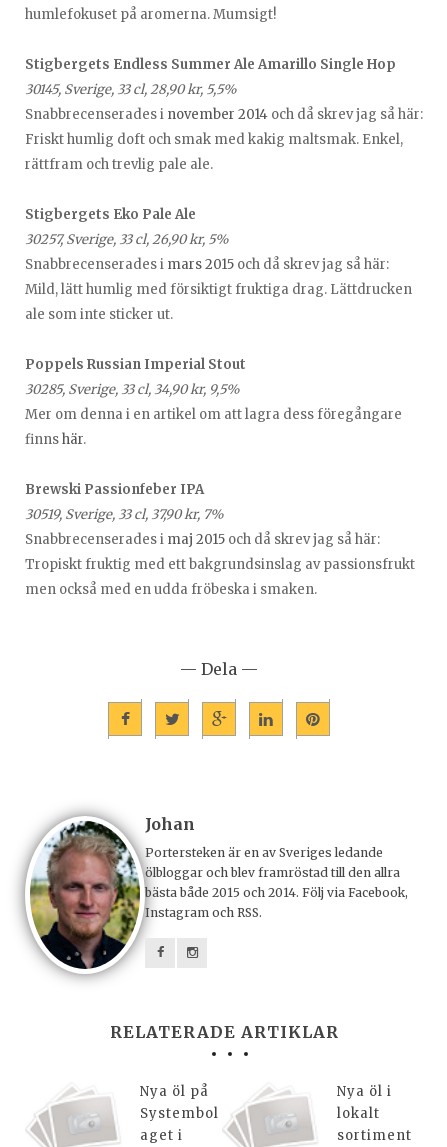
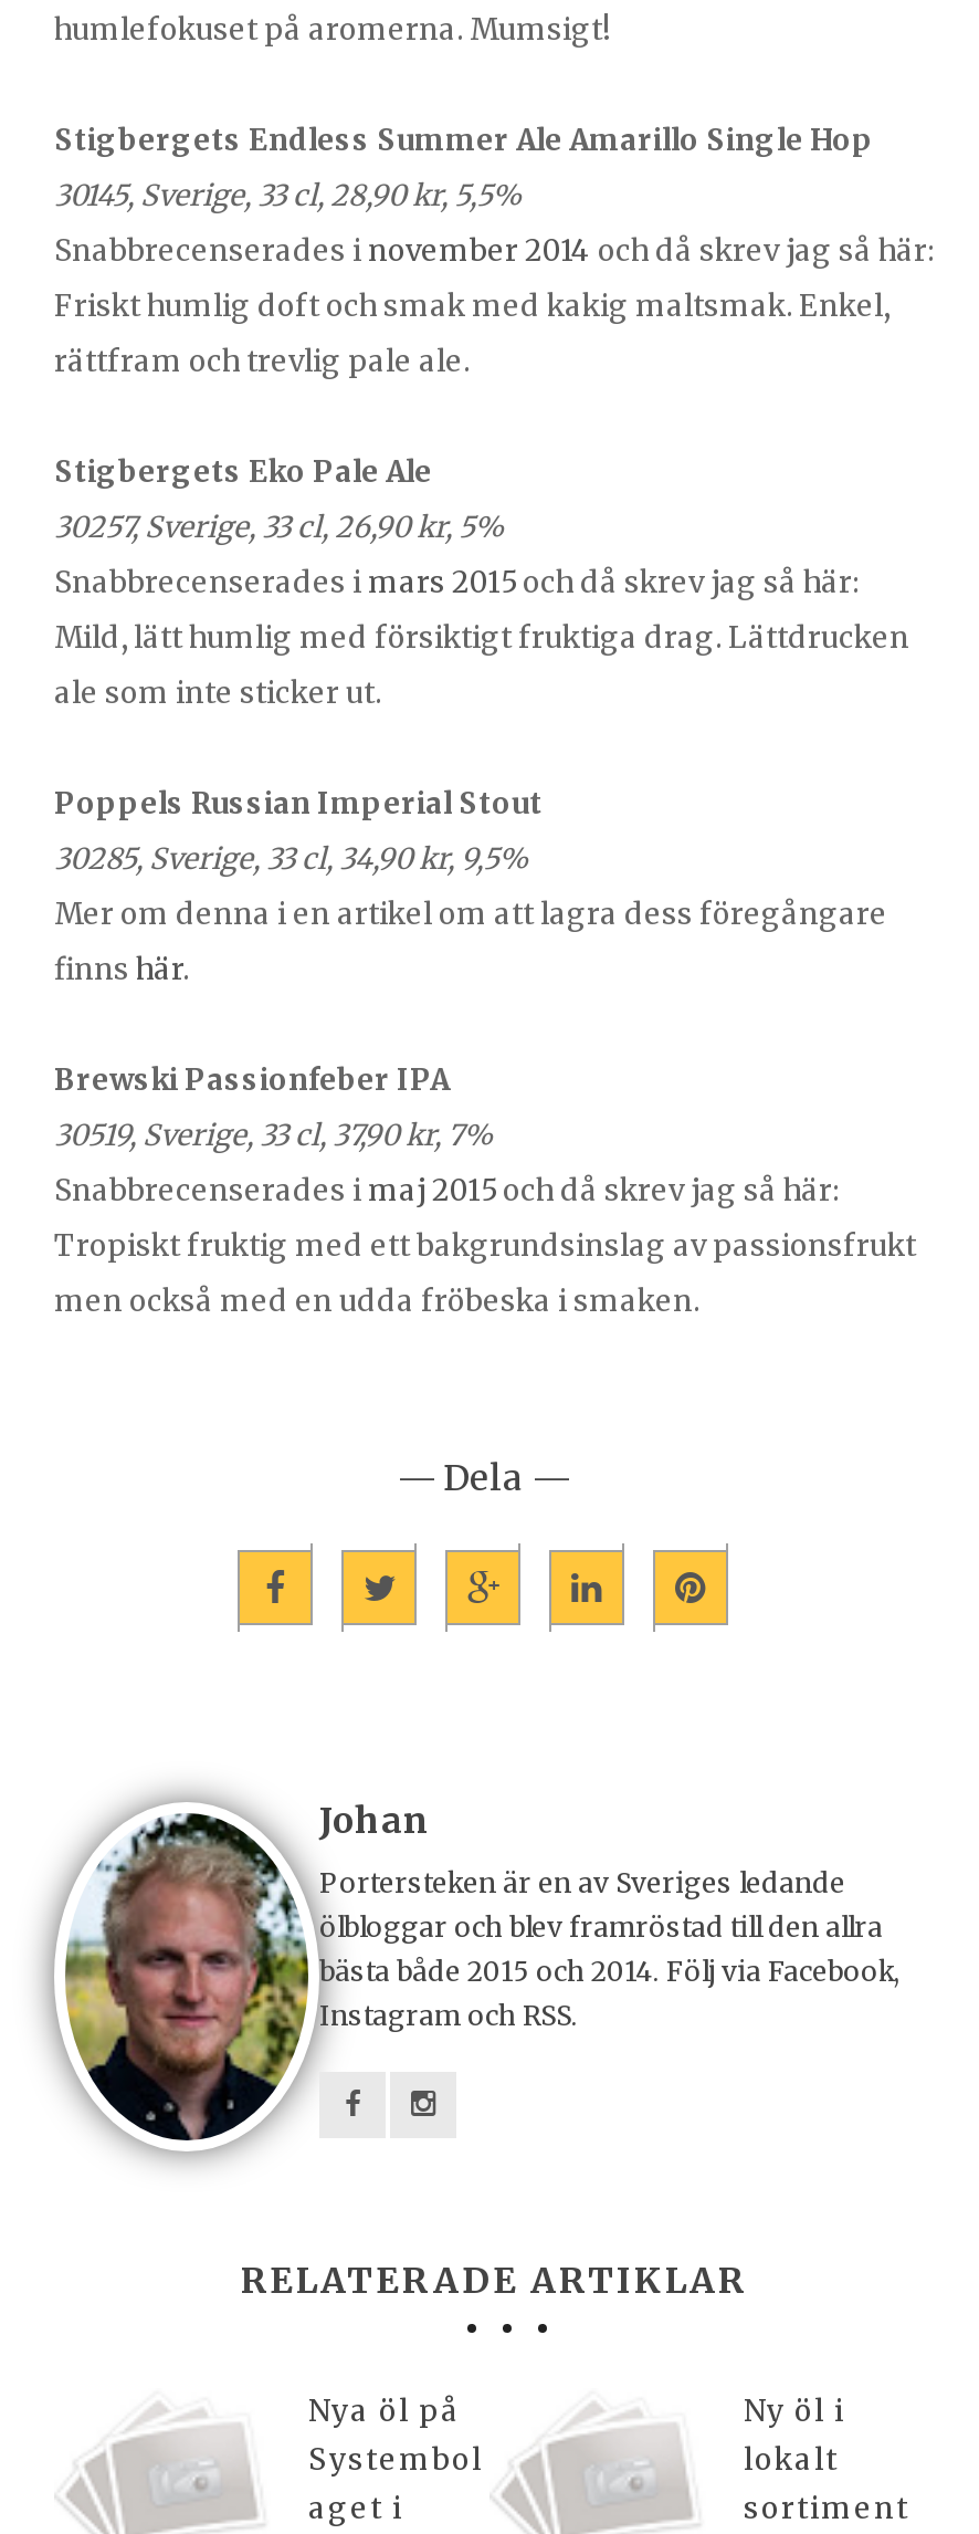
[337,1083,392,1100] Nya öl i -> [744,2392,845,2429] Ny öl i

